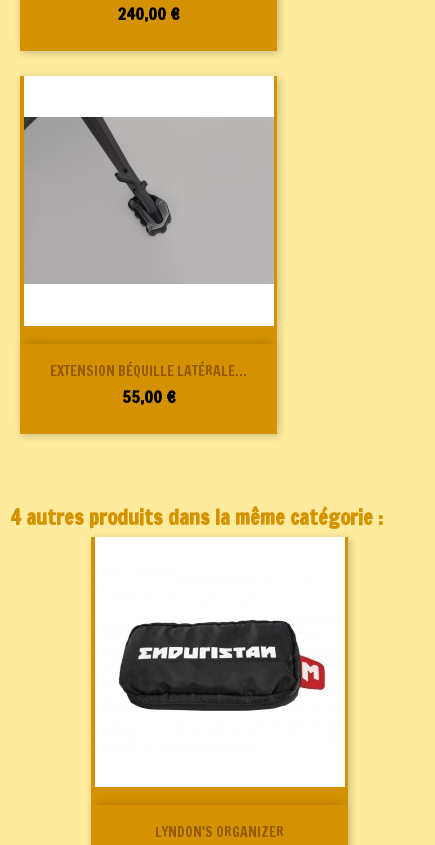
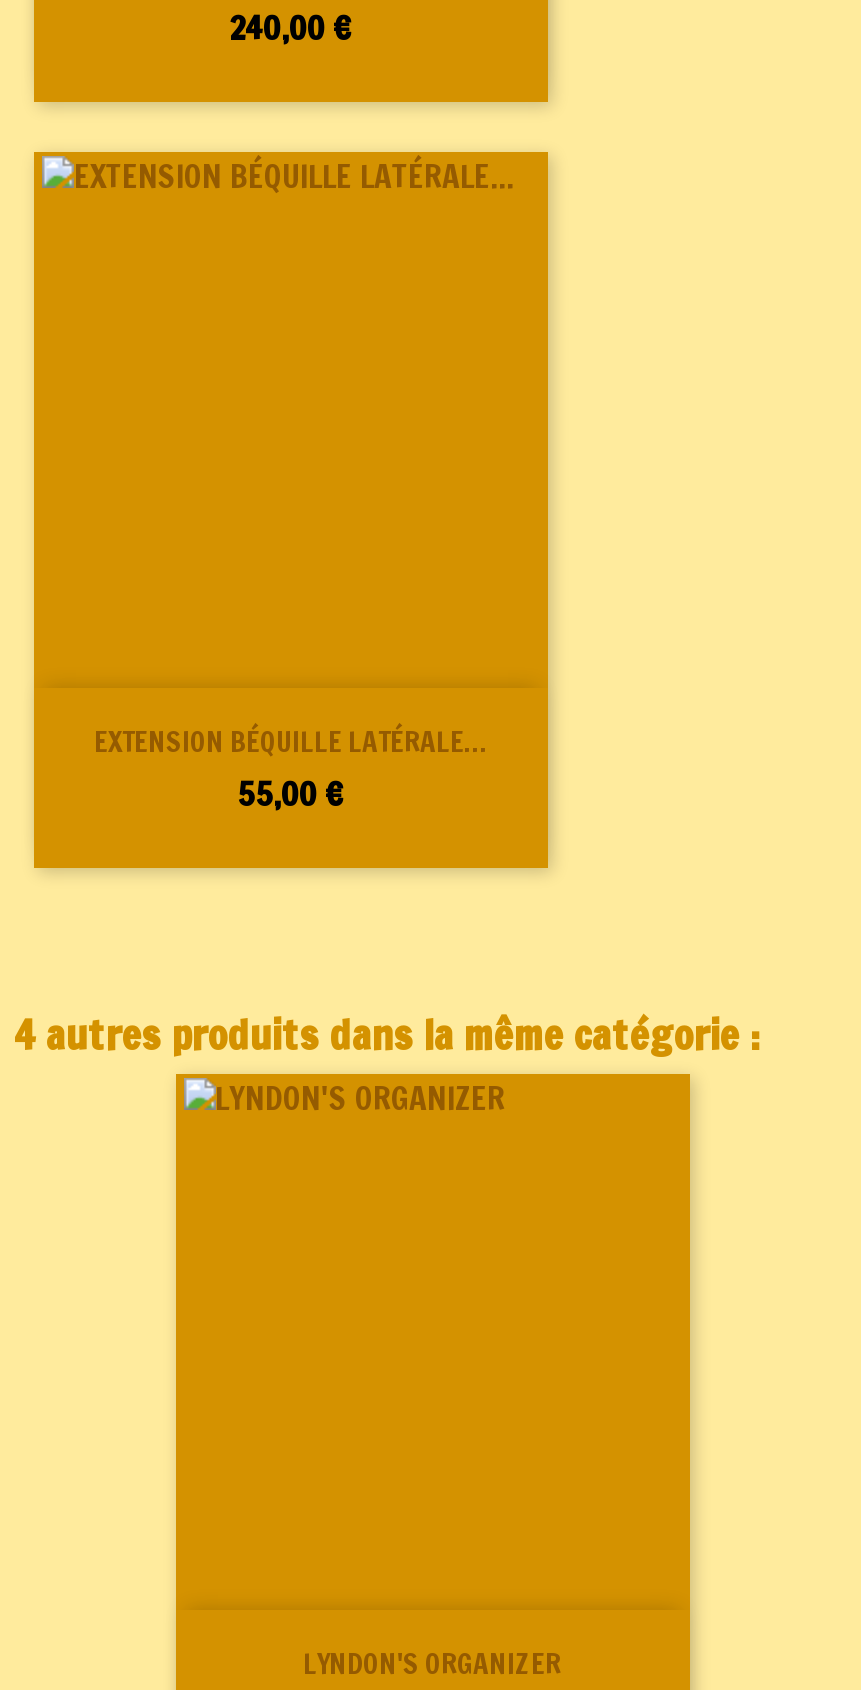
[23,75,275,327] [image] -> none
[94,536,346,788] [image] -> none

